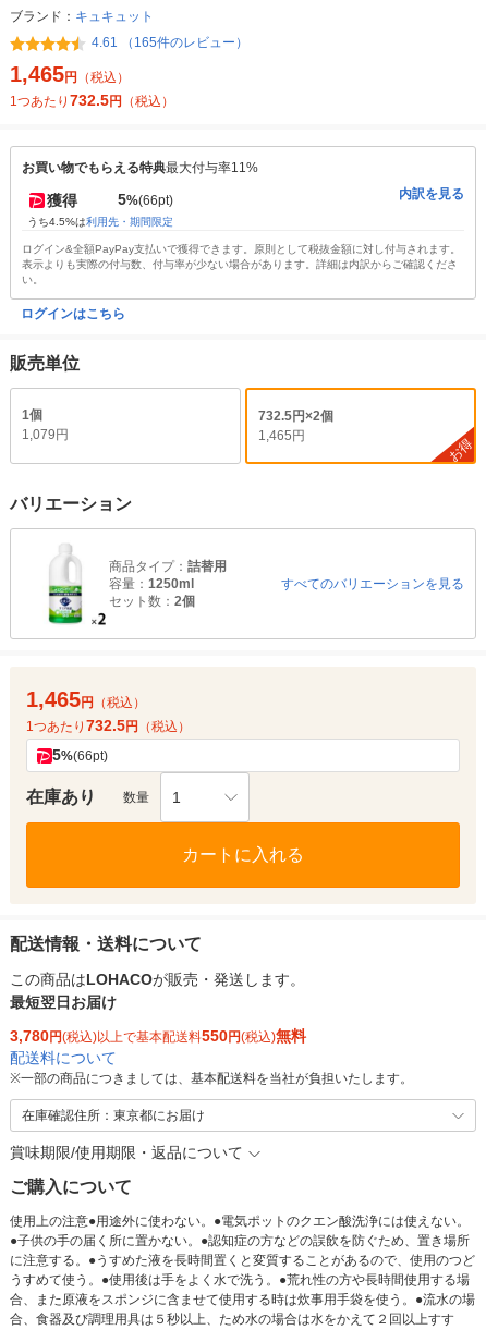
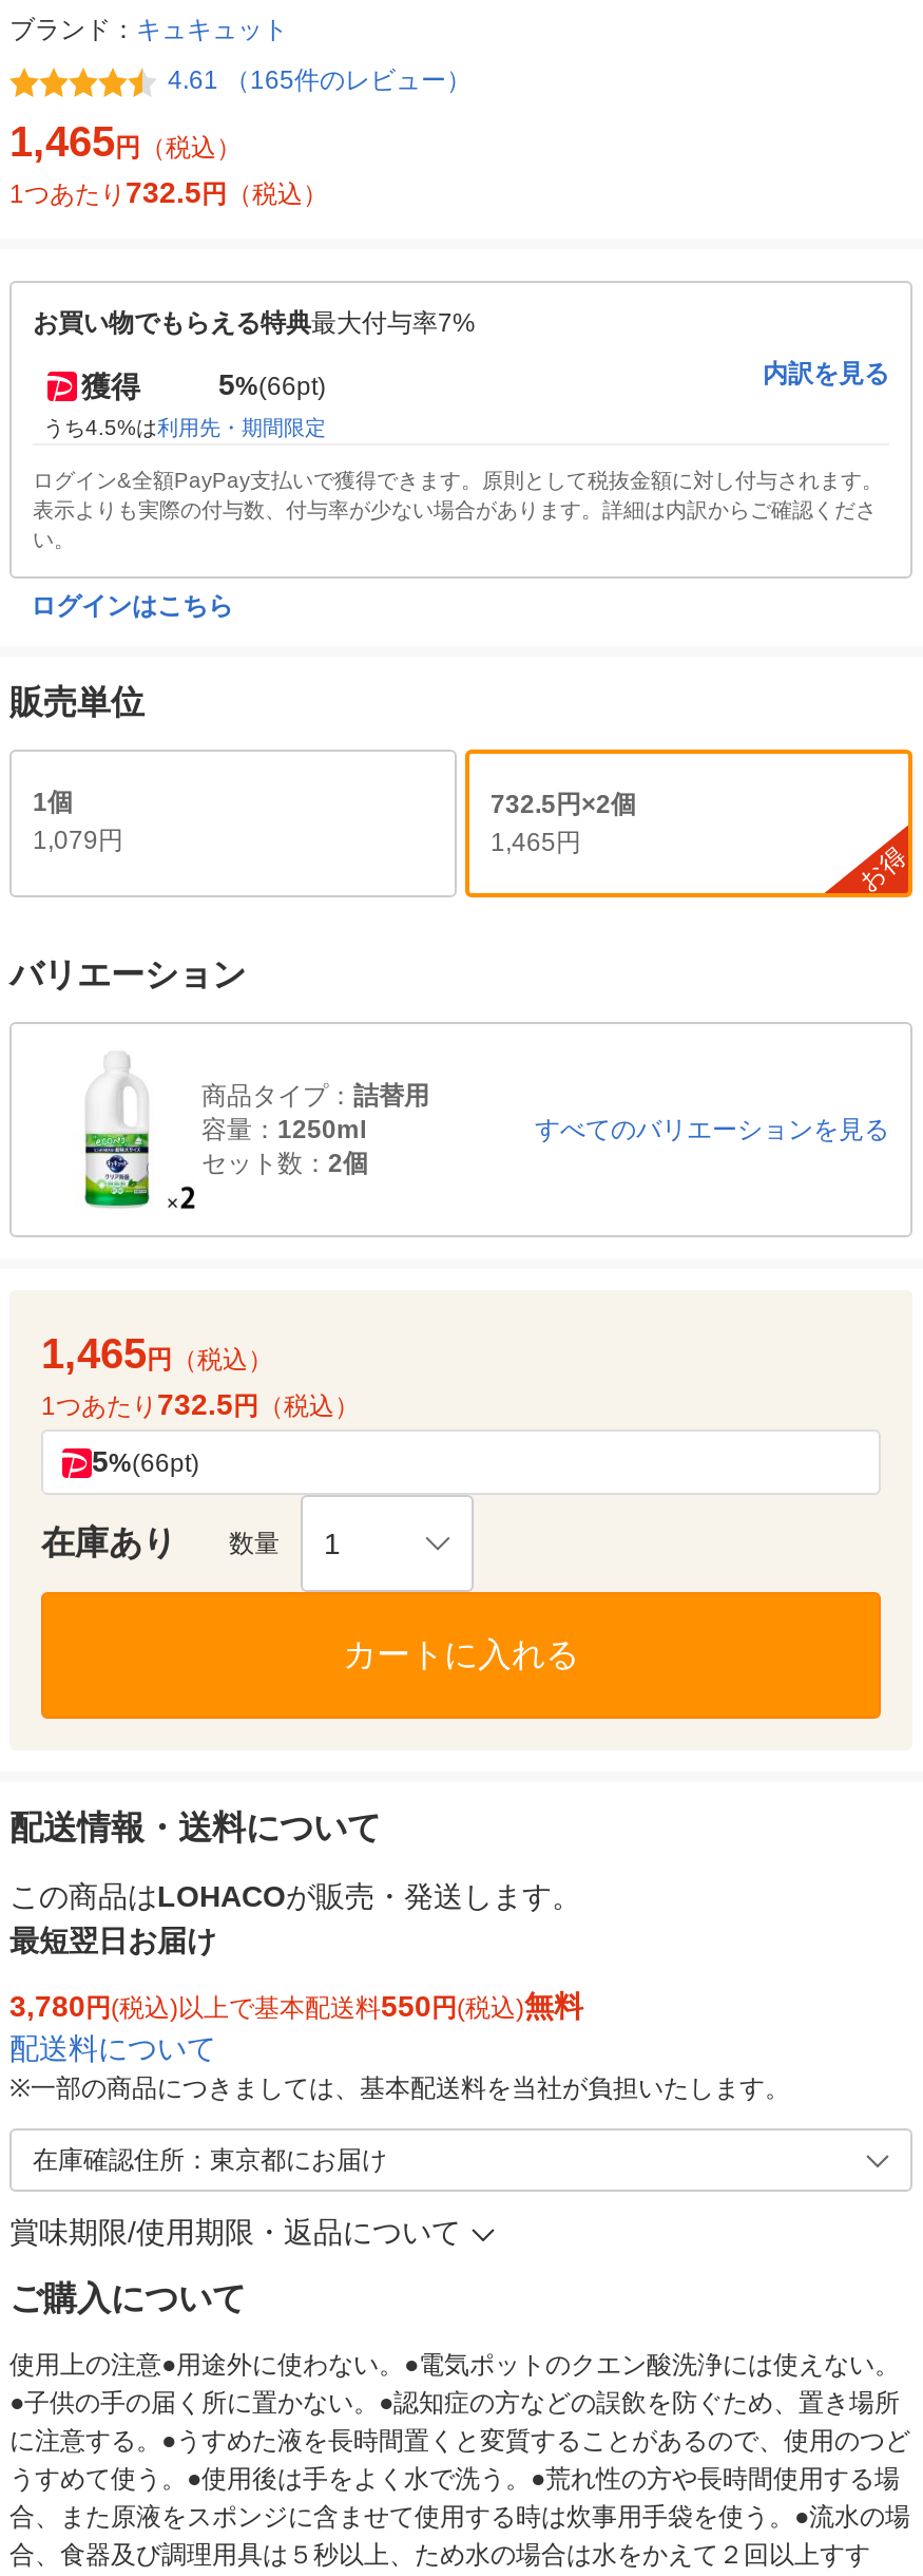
[22,160,258,176] お買い物でもらえる特典最大付与率11% -> [33,309,476,338] お買い物でもらえる特典最大付与率7%

